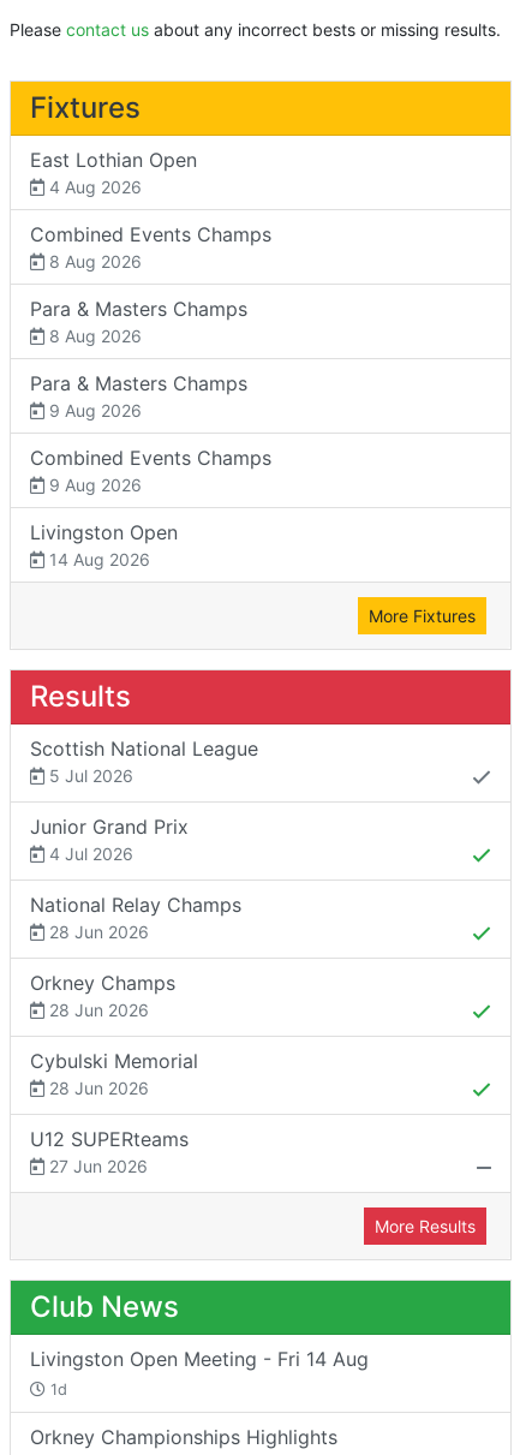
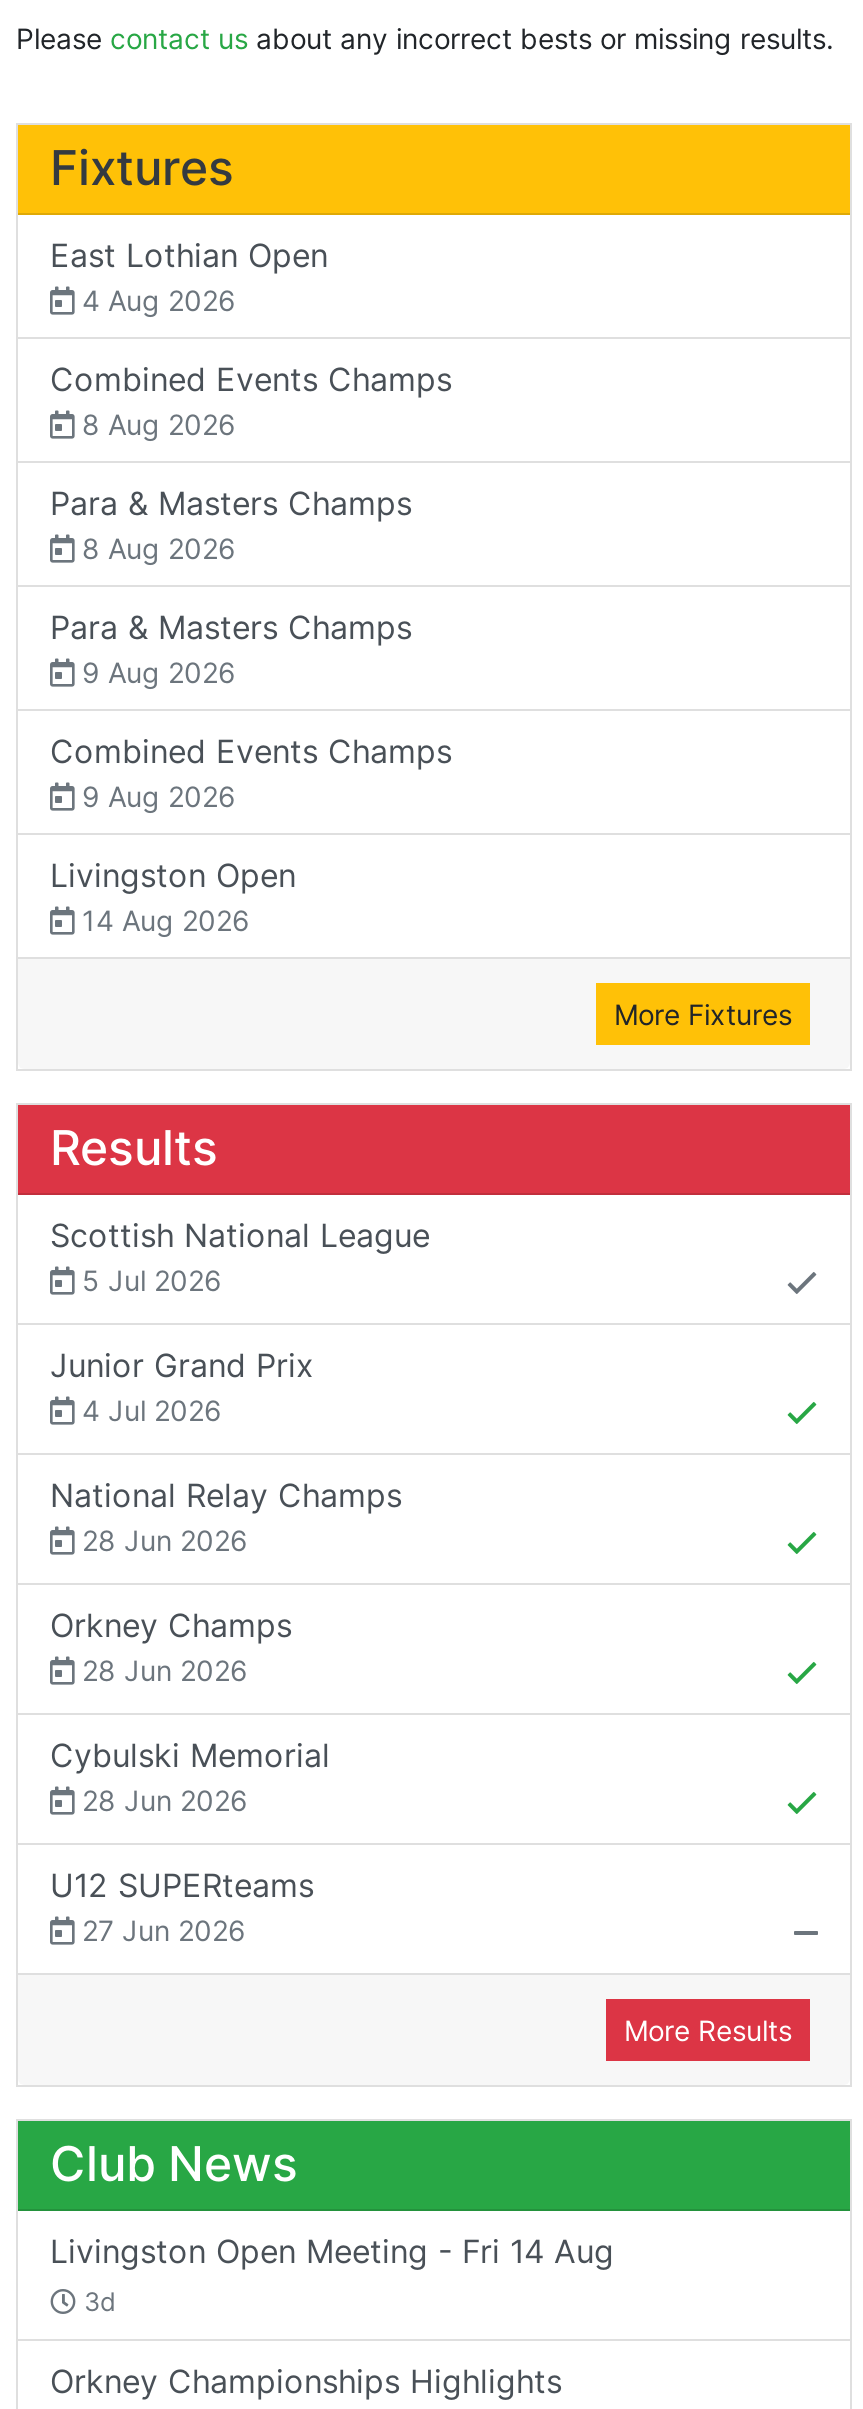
[46,1380,67,1398] 1d -> [76,2286,116,2316] 3d

